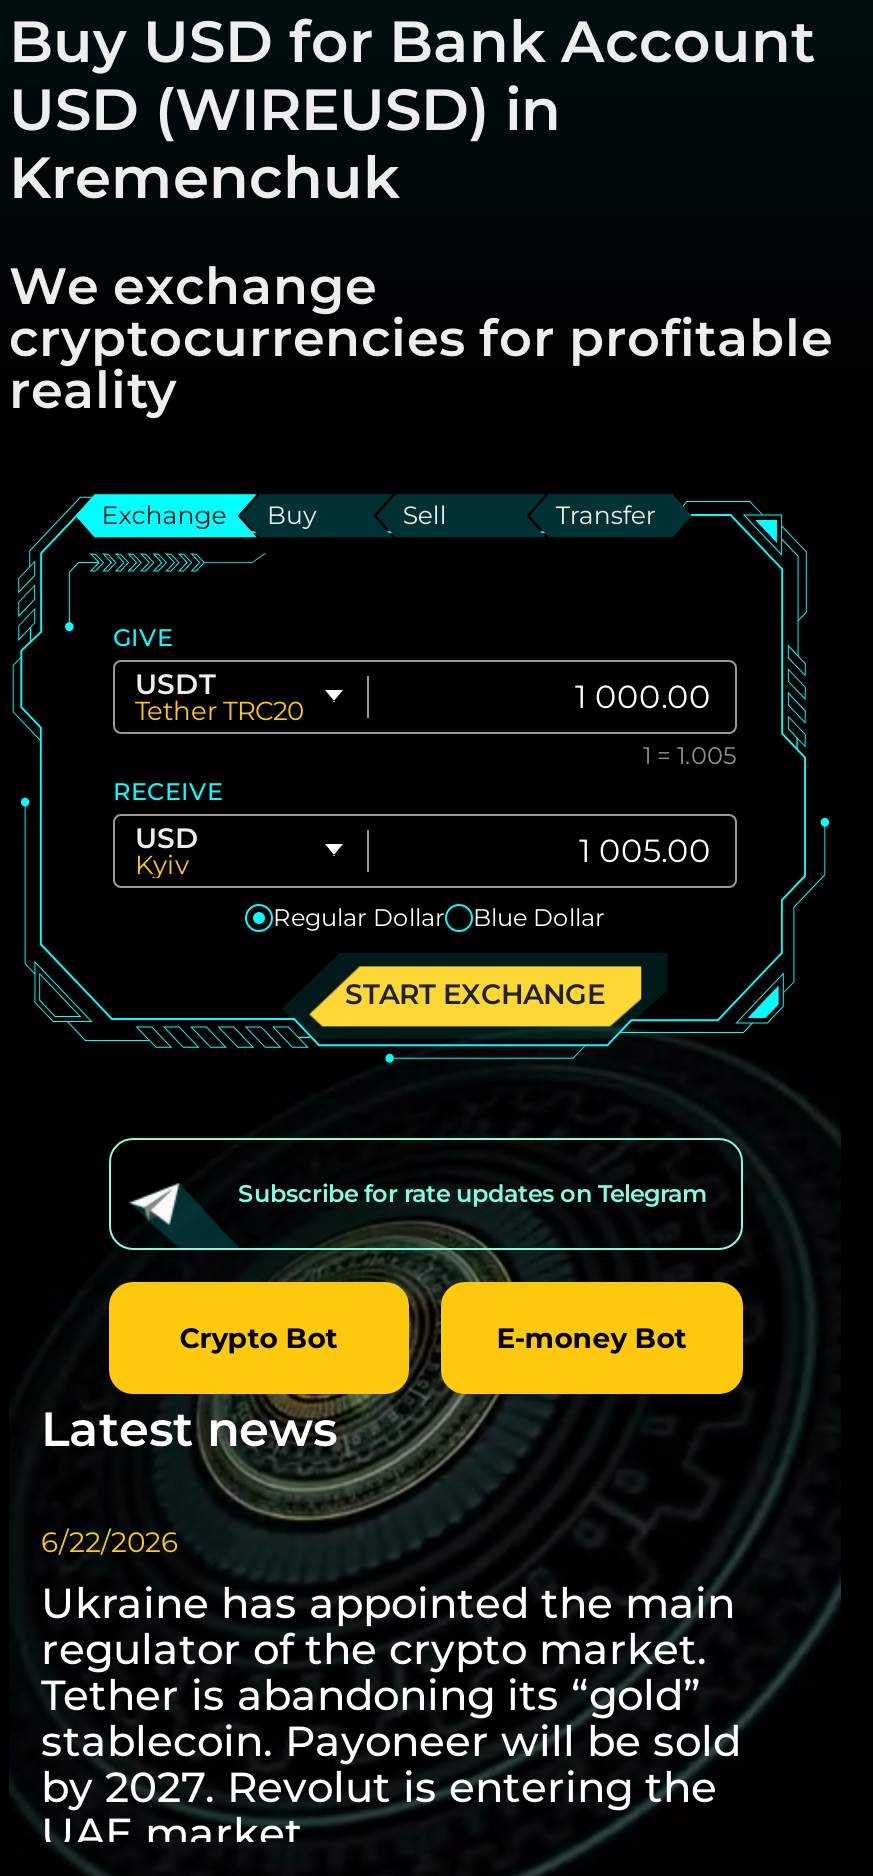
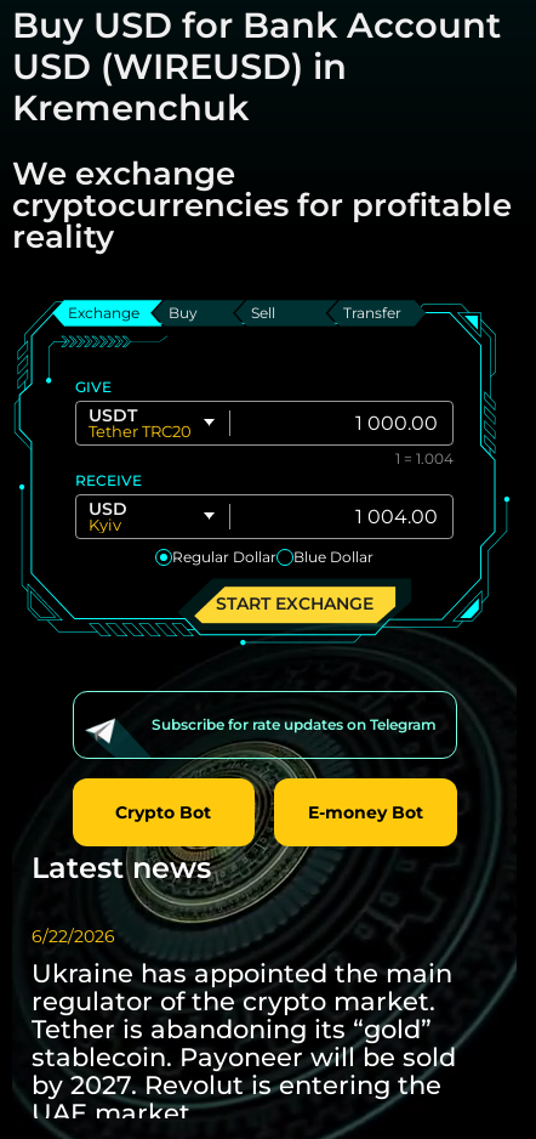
[643,739,737,769] 1 = 1.005 -> [395,449,454,467] 1 = 1.004

